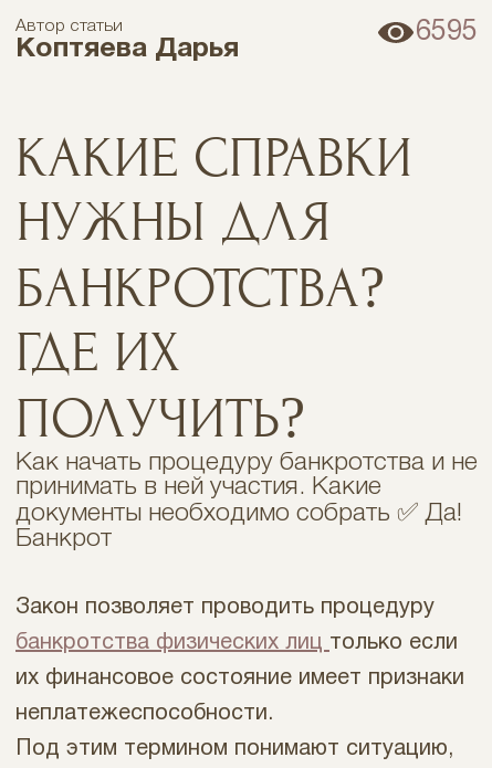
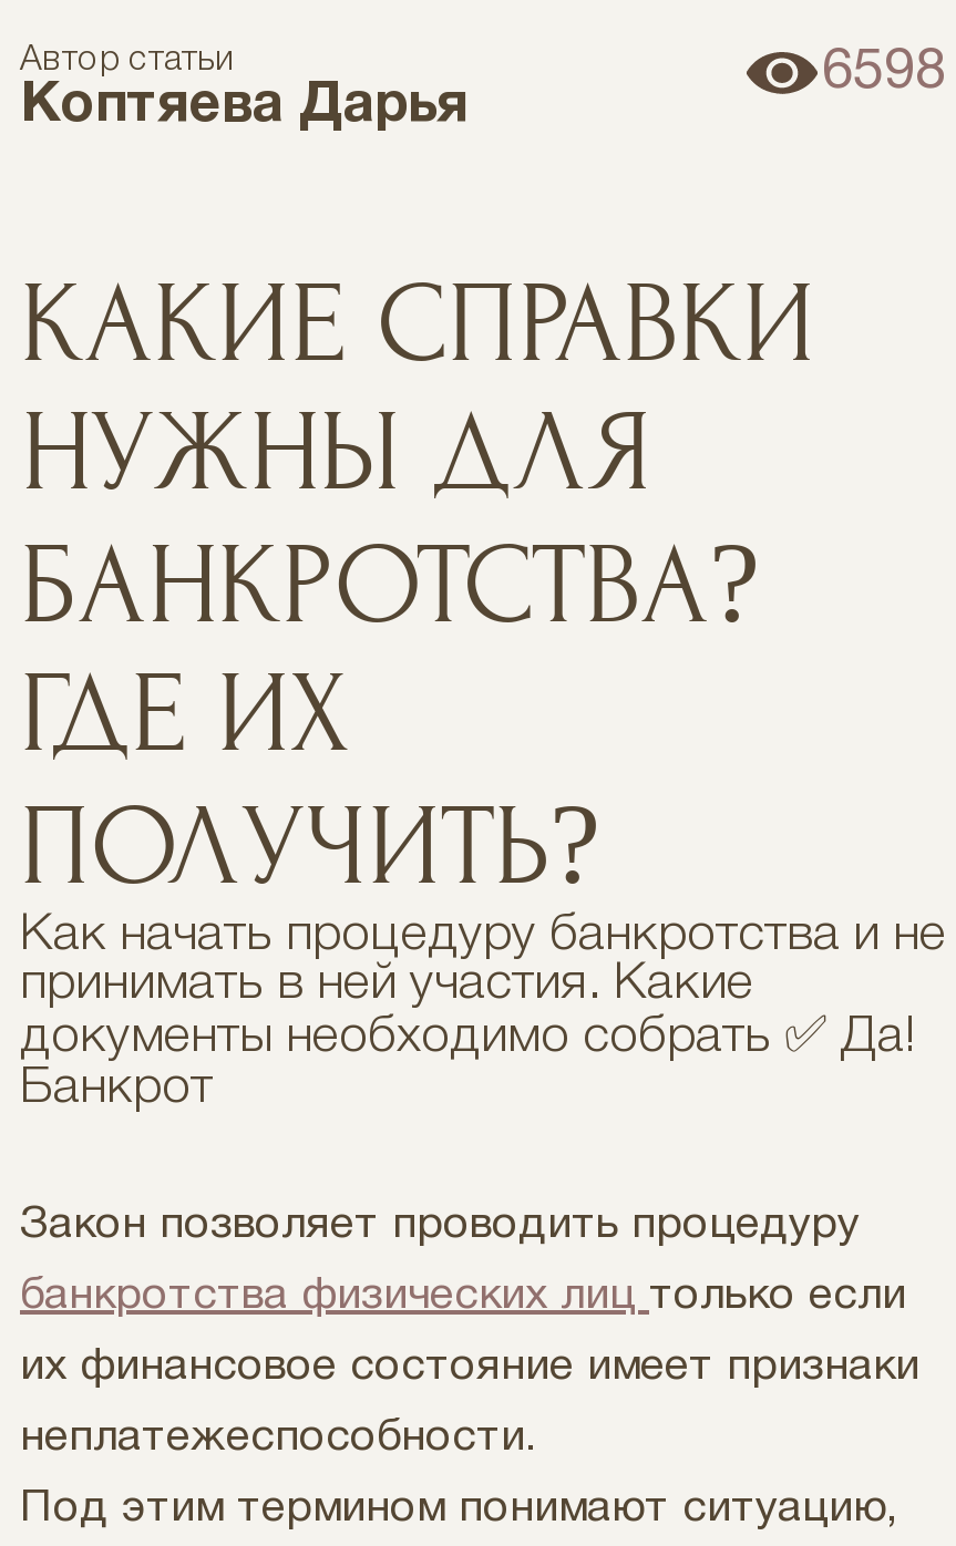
[416,20,478,46] 6595 -> [822,49,946,99] 6598

